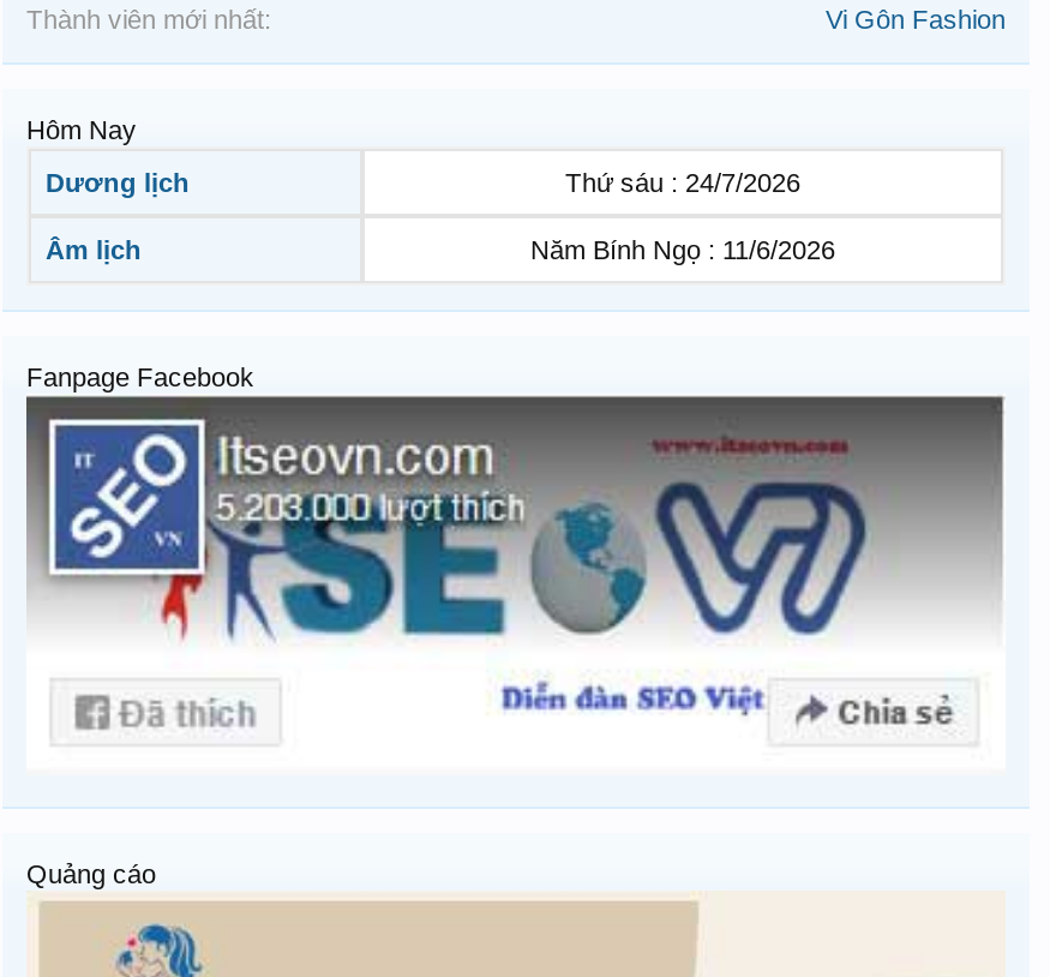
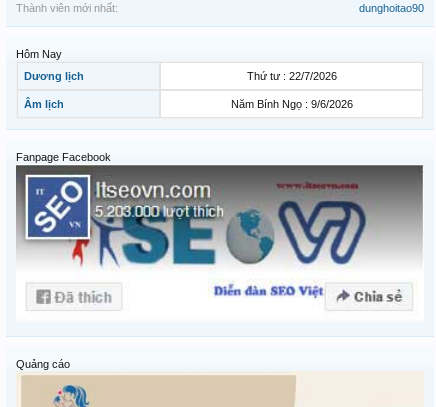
[826,5,1006,34] Vi Gôn Fashion -> [359,2,424,14] dunghoitao90
[565,169,800,197] Thứ sáu : 24/7/2026 -> [246,70,336,82] Thứ tư : 22/7/2026
[530,236,835,265] Năm Bính Ngọ : 11/6/2026 -> [230,98,352,110] Năm Bính Ngọ : 9/6/2026

